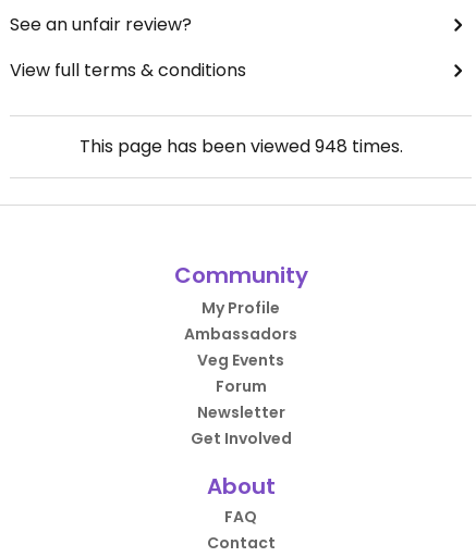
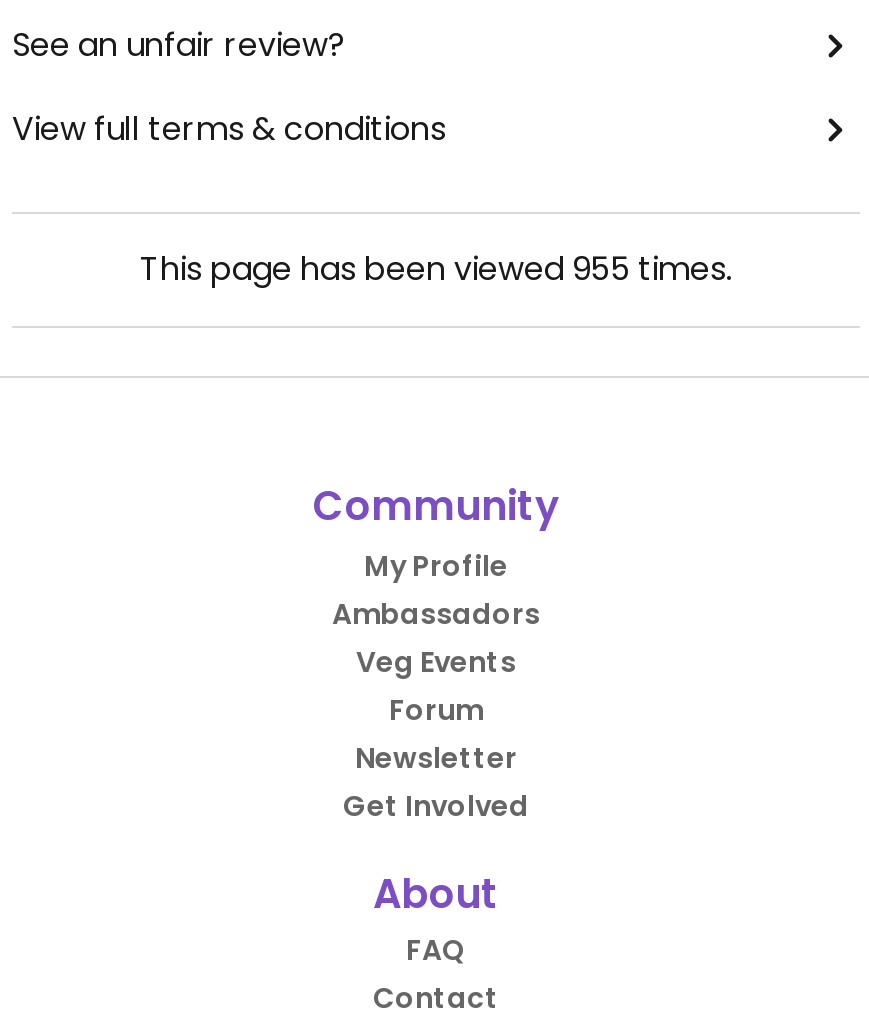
[79,134,402,159] This page has been viewed 948 times. -> [140,246,732,292] This page has been viewed 955 times.

